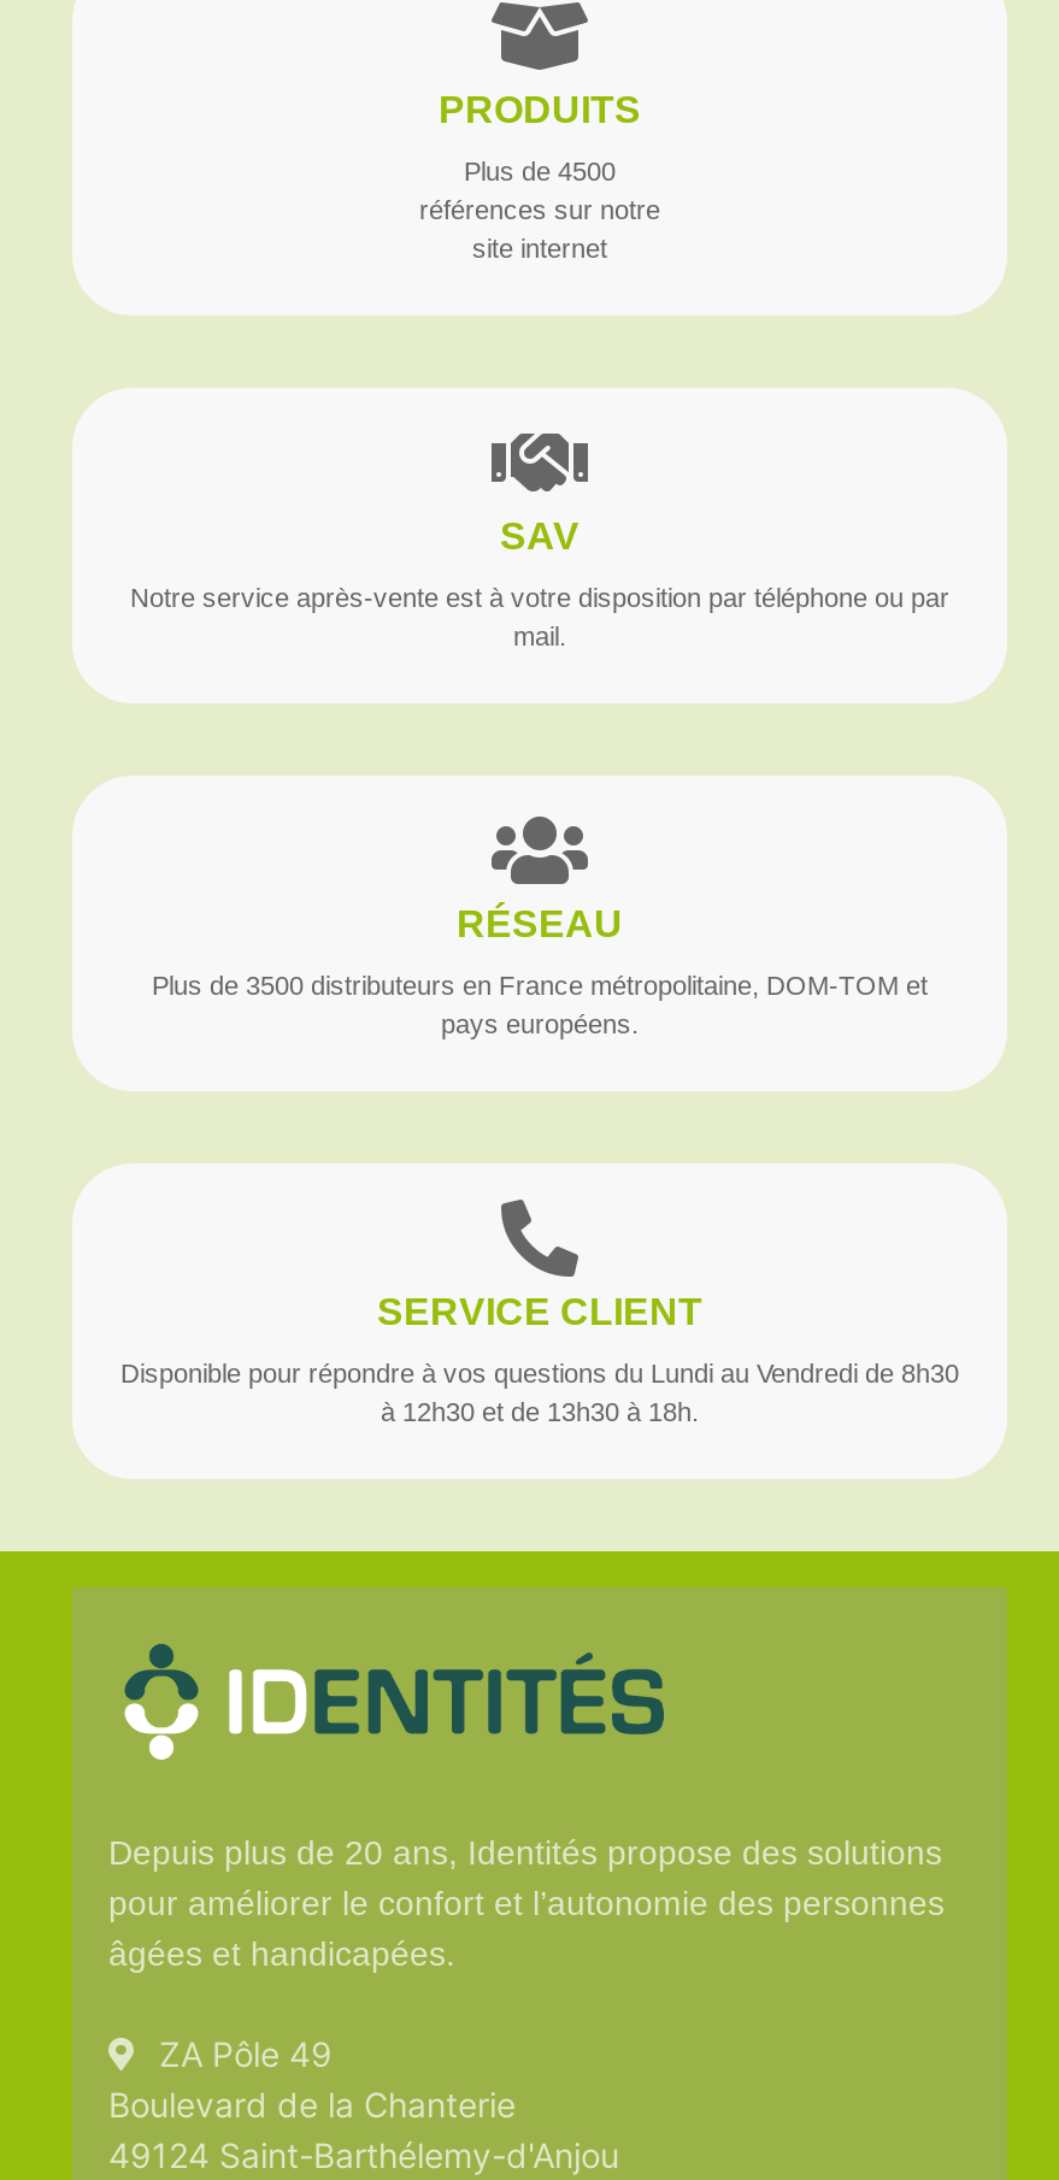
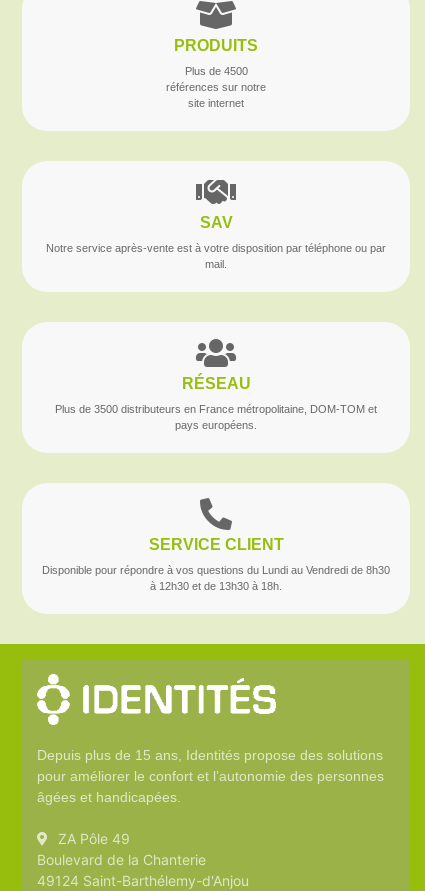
[108,1643,942,1872] [image] | Depuis plus de 20 ans, Identités propose des solutions -> [36,673,383,763] [image] | Depuis plus de 15 ans, Identités propose des solutions
[219,1652,682,1737] [image] -> [82,677,277,715] [image]

